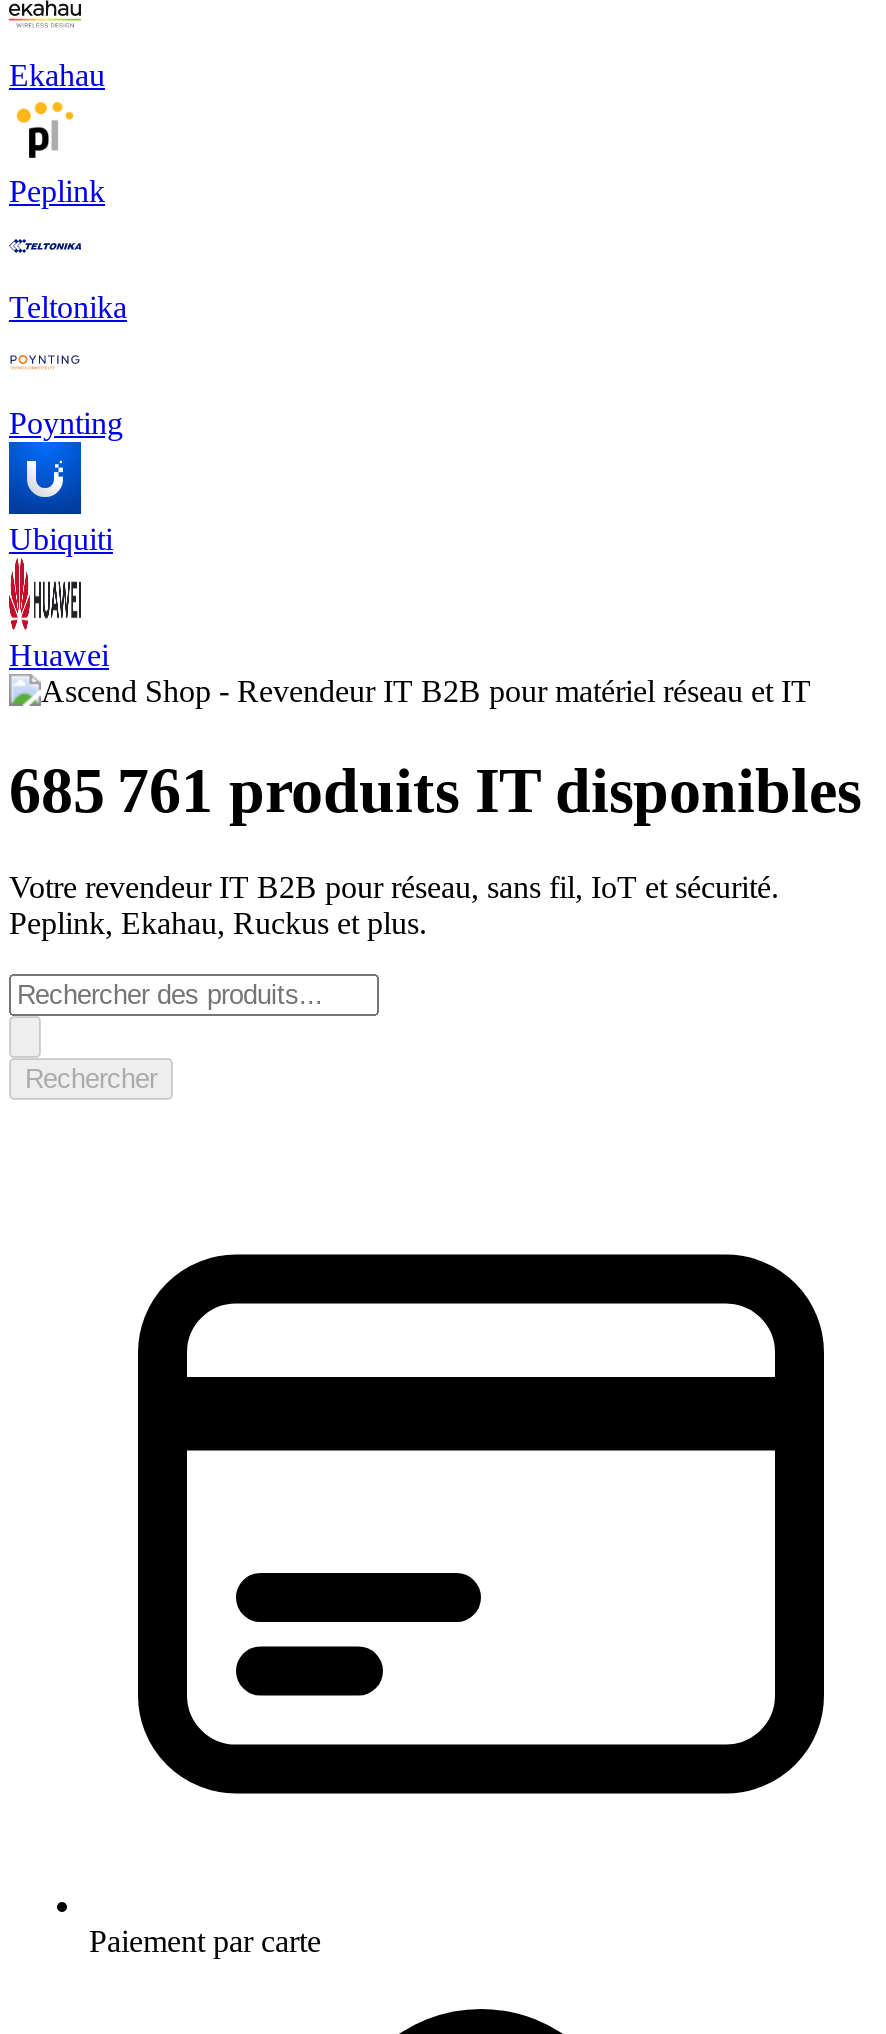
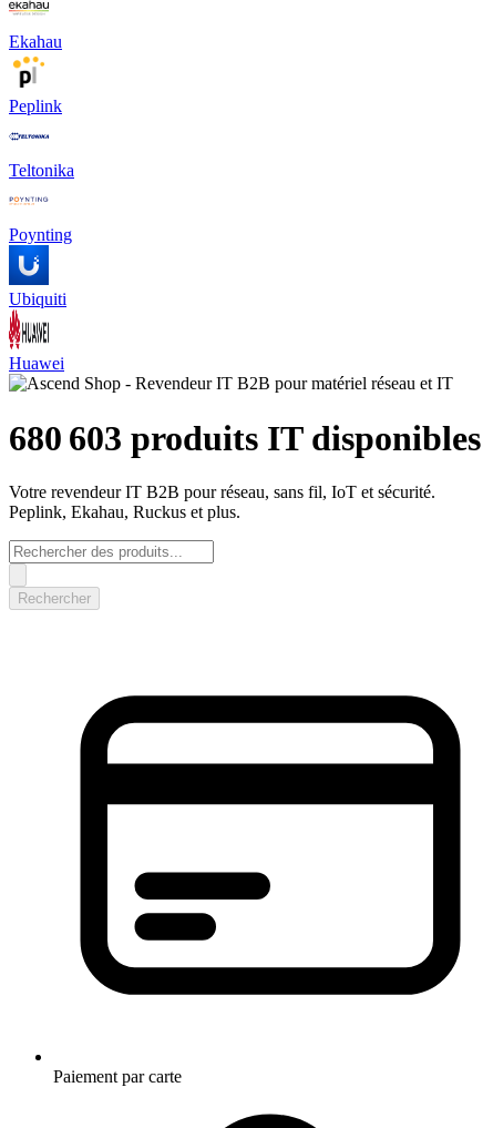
[9,754,861,826] 685 761 produits IT disponibles -> [9,418,481,458] 680 603 produits IT disponibles

